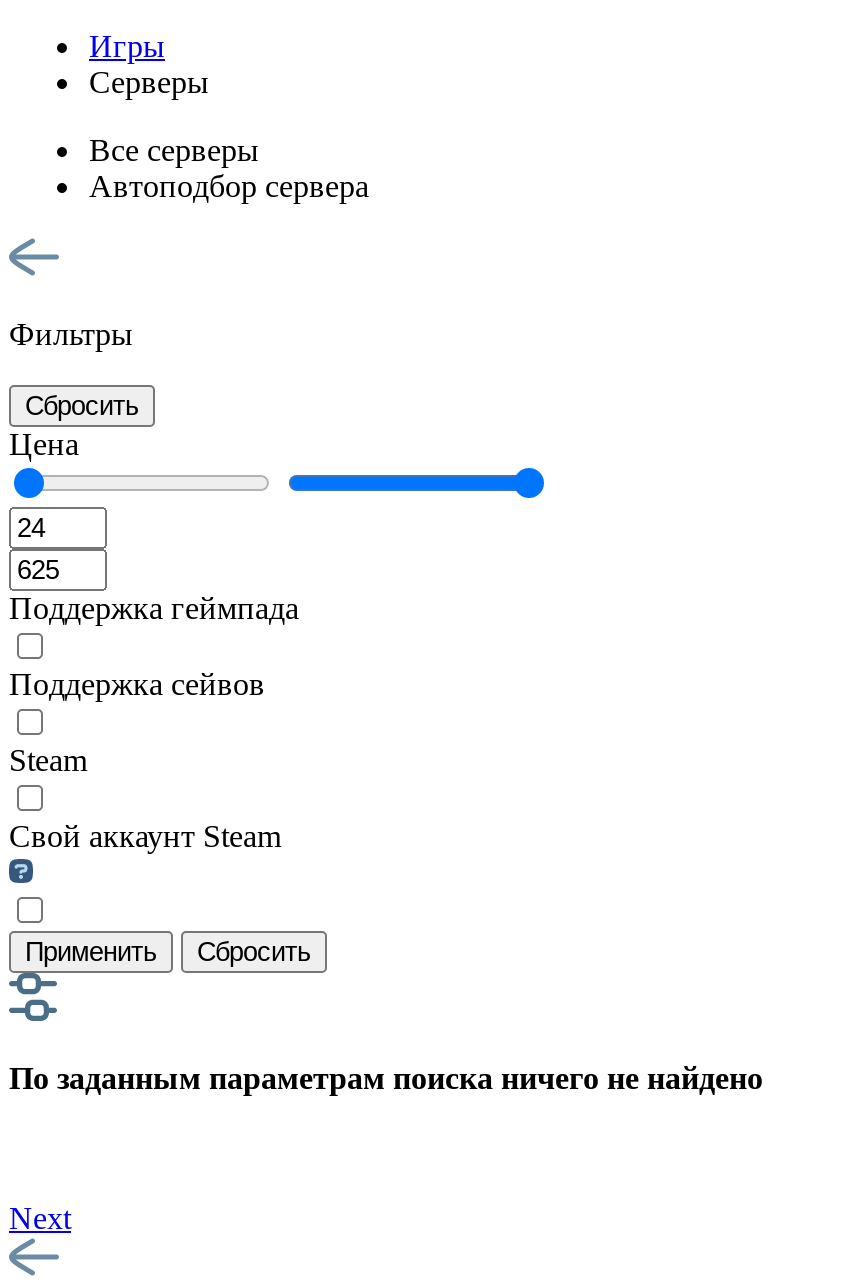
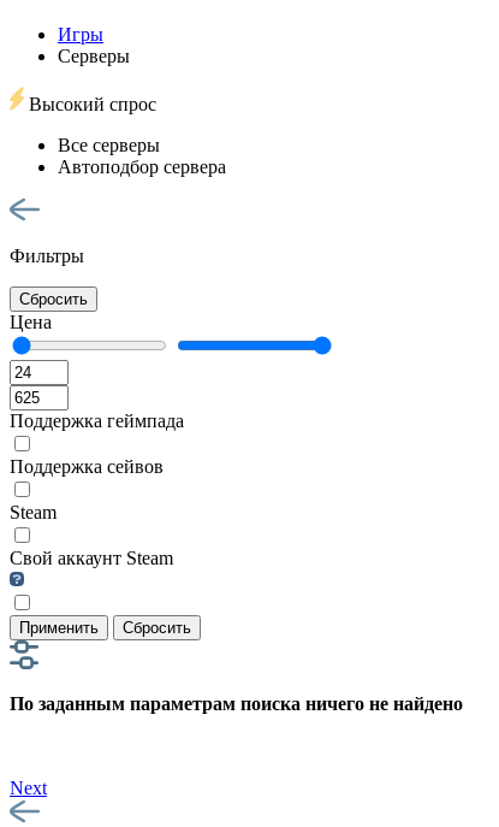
none -> [24,94,156,114] Высокий спрос

